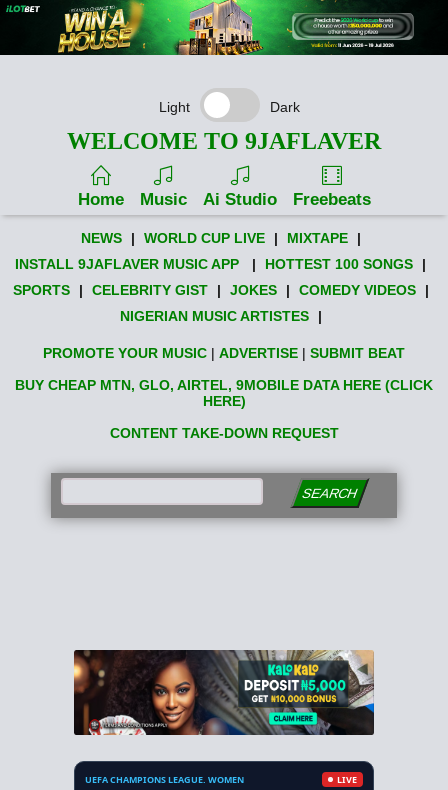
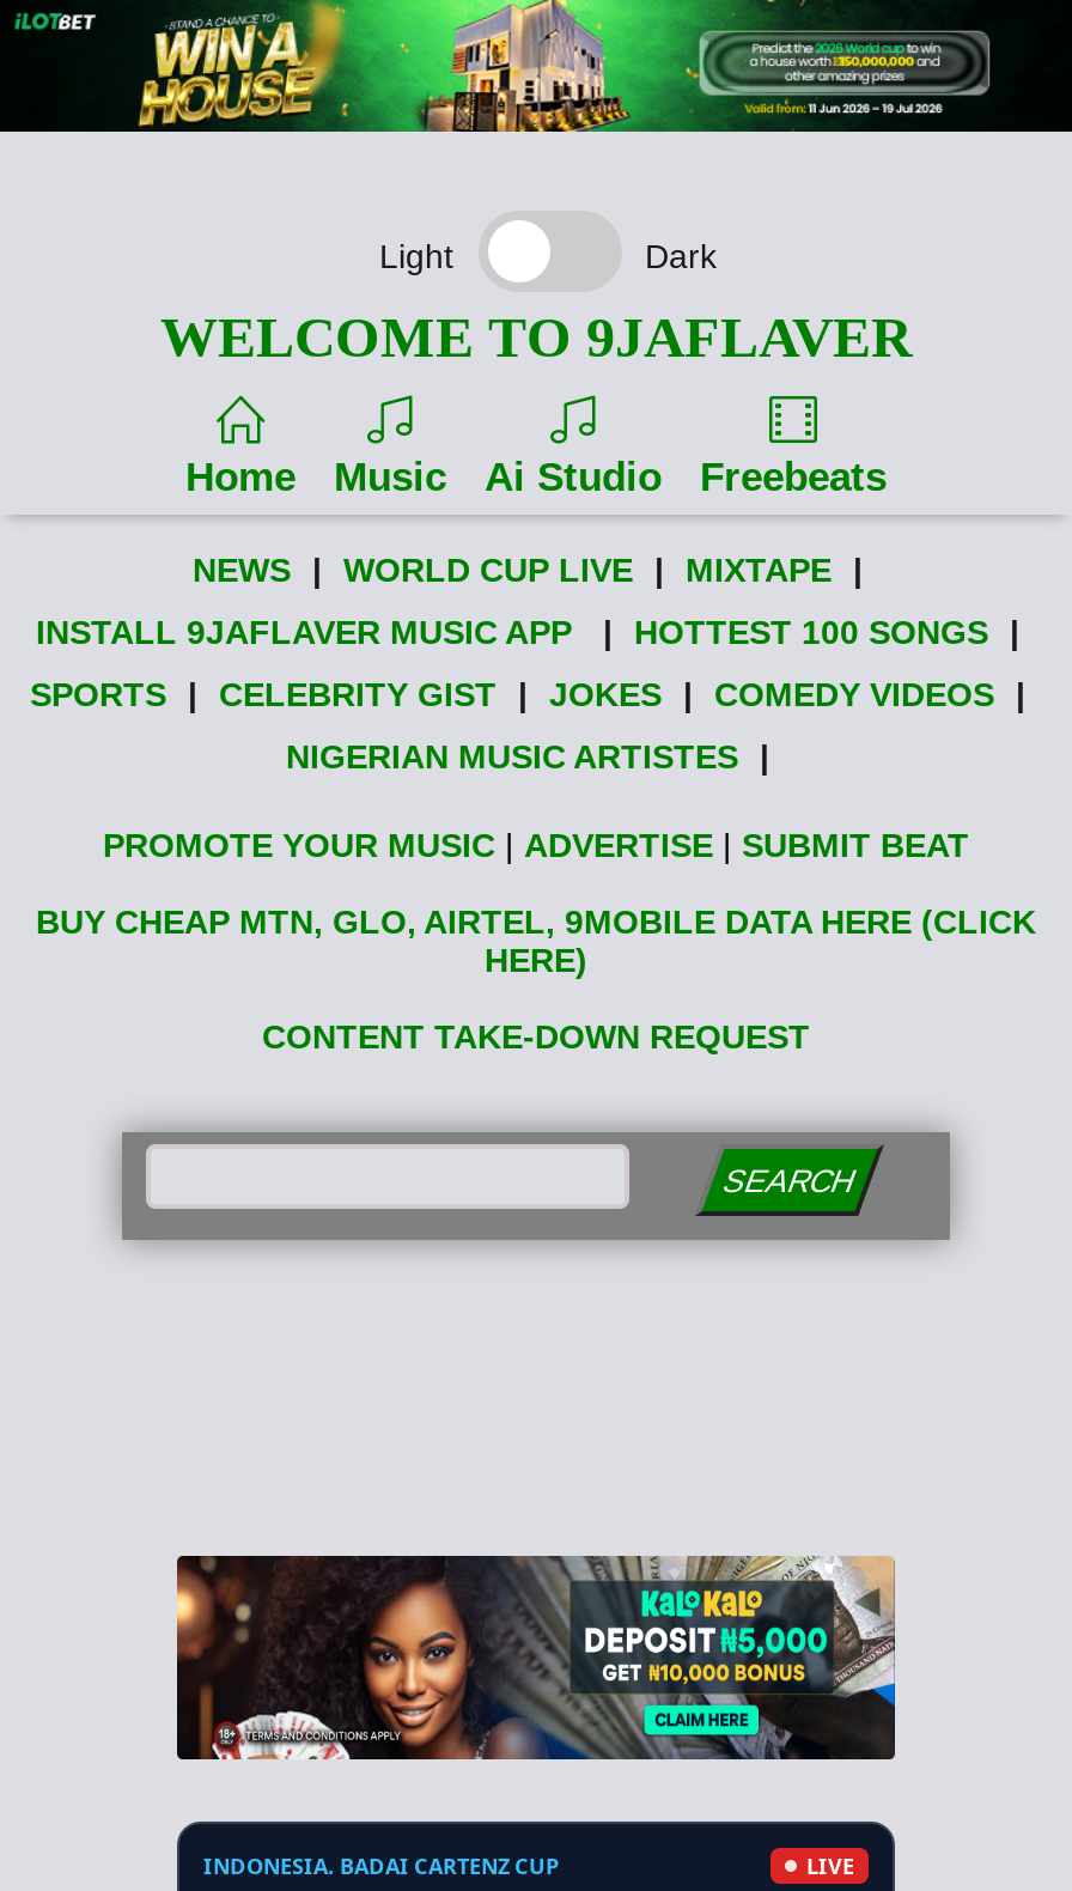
[85,773,244,786] UEFA CHAMPIONS LEAGUE. WOMEN -> [203,1850,560,1881] INDONESIA. BADAI CARTENZ CUP

